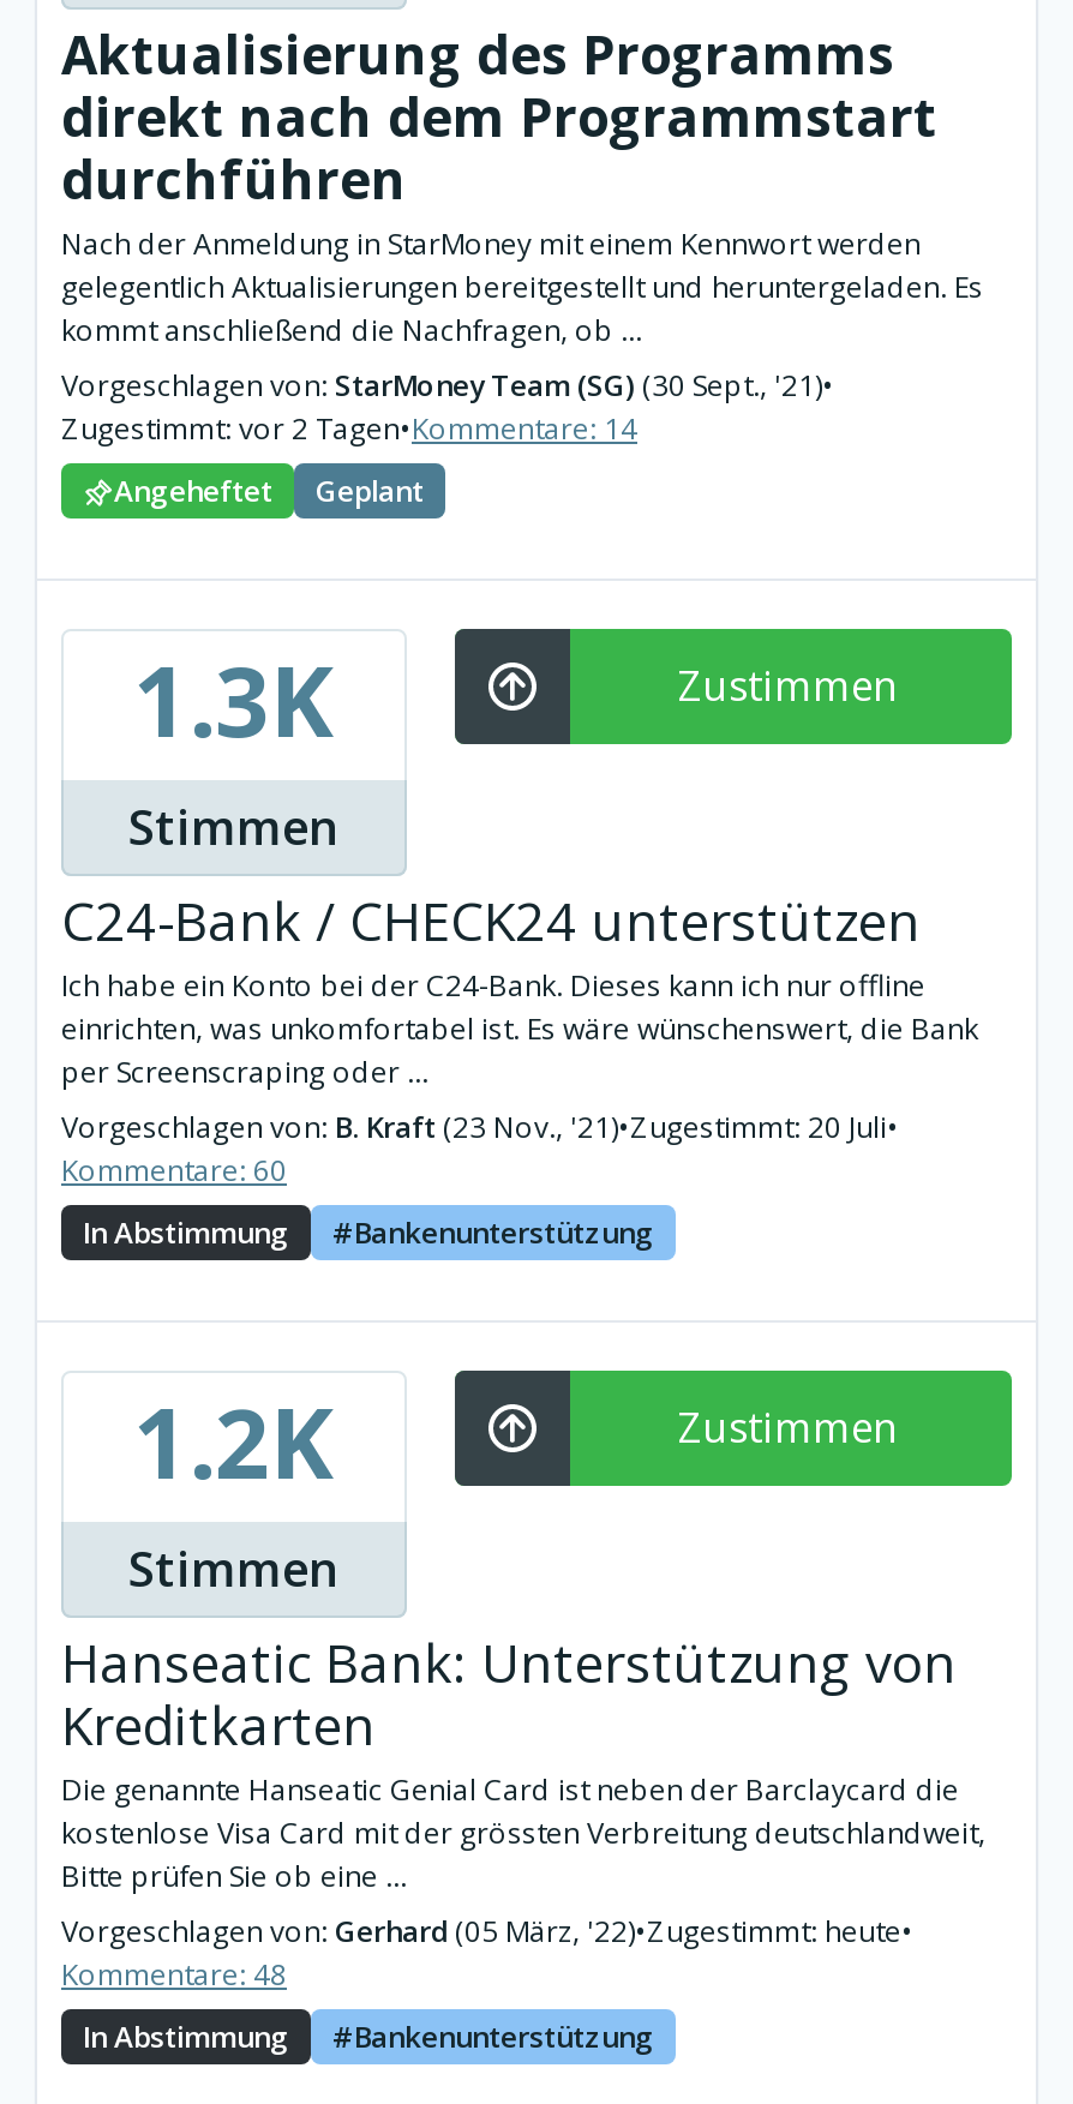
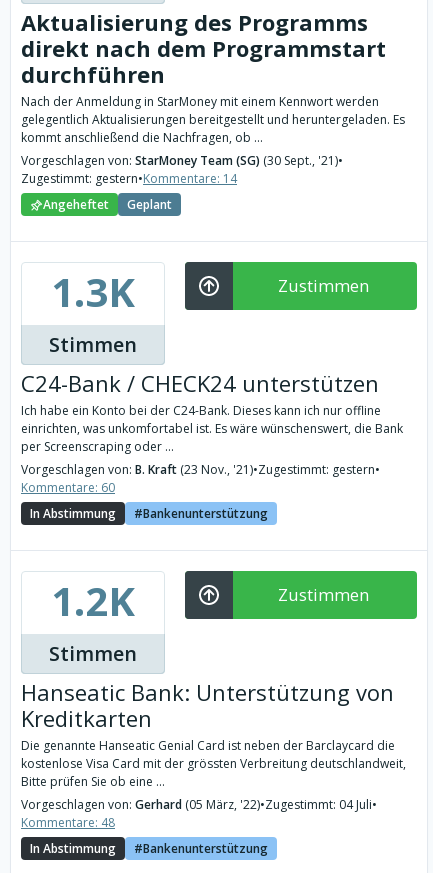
[61,408,637,449] Zugestimmt: vor 2 Tagen•Kommentare: 14 -> [21,170,237,187] Zugestimmt: gestern•Kommentare: 14
[61,1107,899,1147] Vorgeschlagen von: B. Kraft (23 Nov., '21) •Zugestimmt: 20 Juli• -> [21,461,380,478] Vorgeschlagen von: B. Kraft (23 Nov., '21) •Zugestimmt: gestern•
[61,1911,913,1952] Vorgeschlagen von: Gerhard (05 März, '22)•Zugestimmt: heute• -> [21,796,377,813] Vorgeschlagen von: Gerhard (05 März, '22)•Zugestimmt: 04 Juli•

